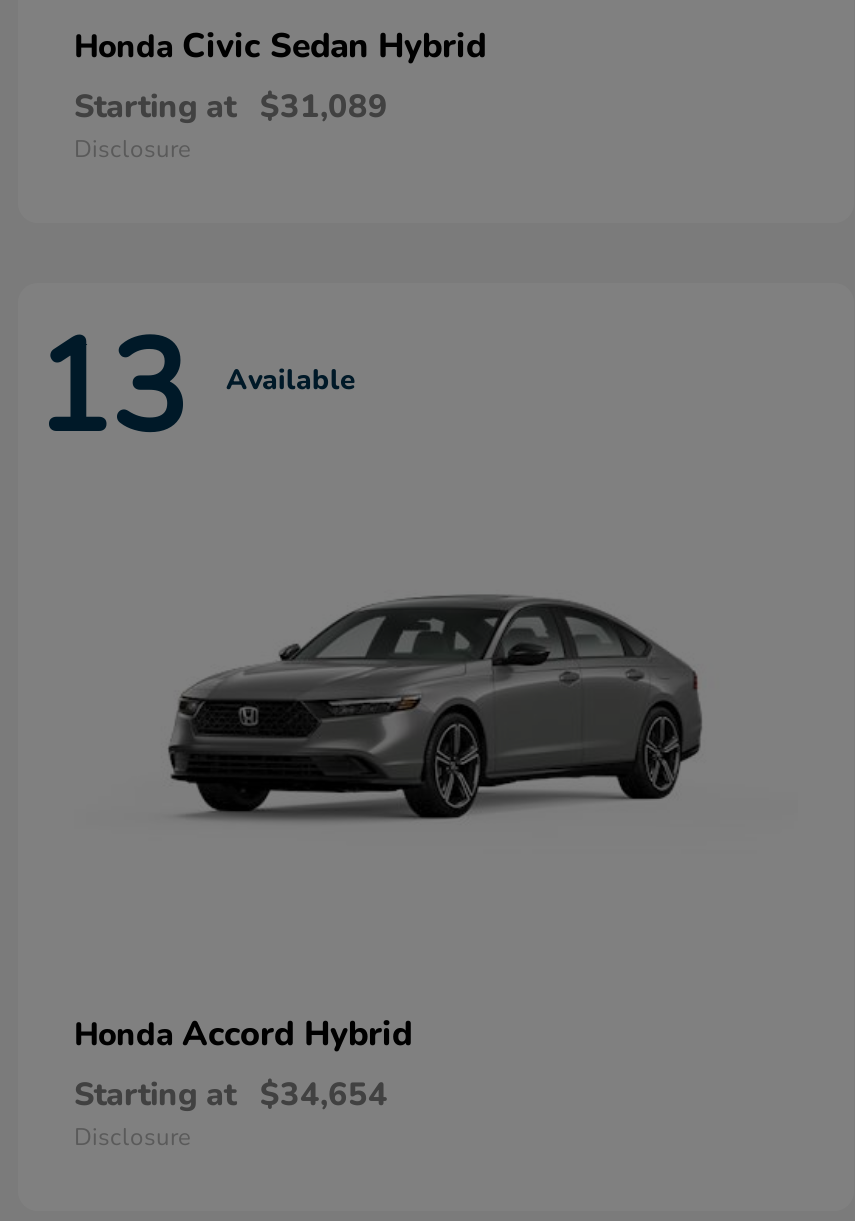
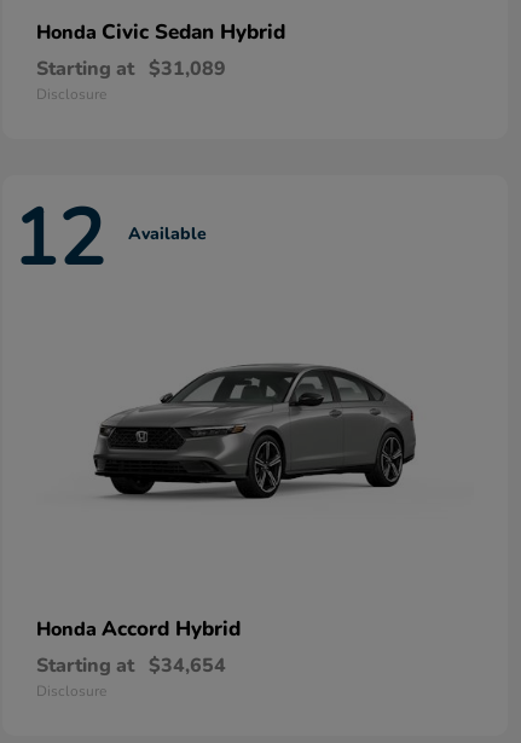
[34,300,356,476] 13 Available -> [12,185,207,292] 12 Available

